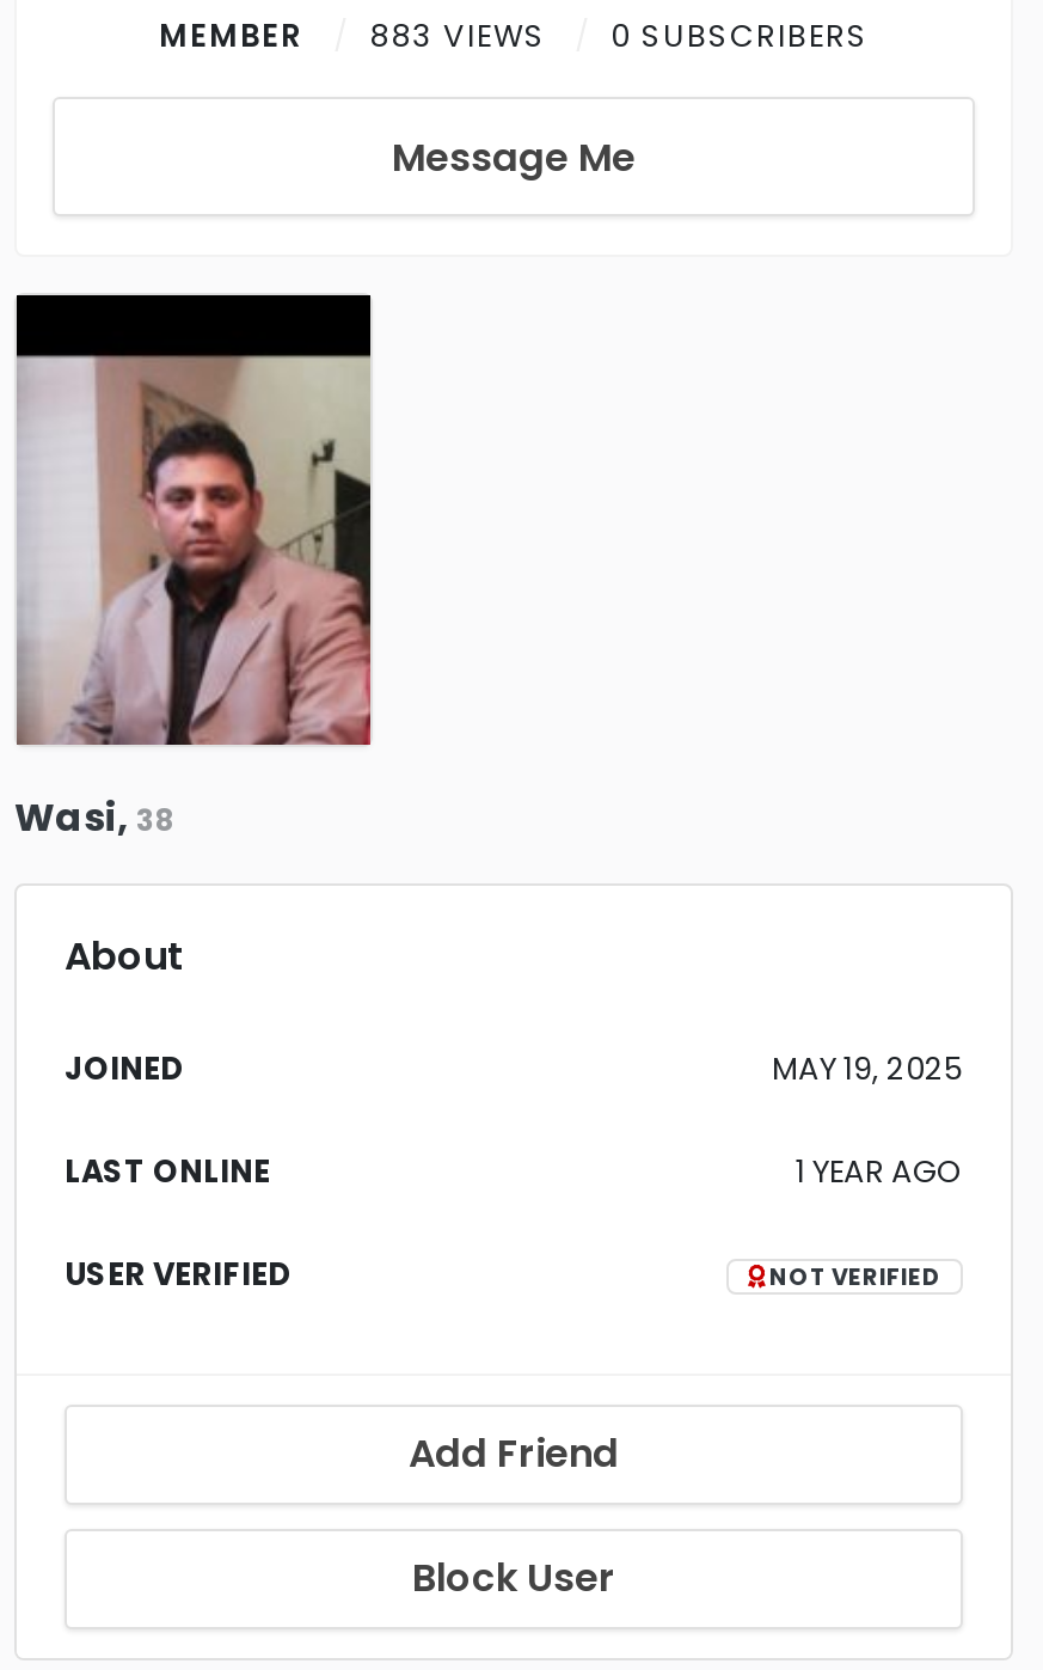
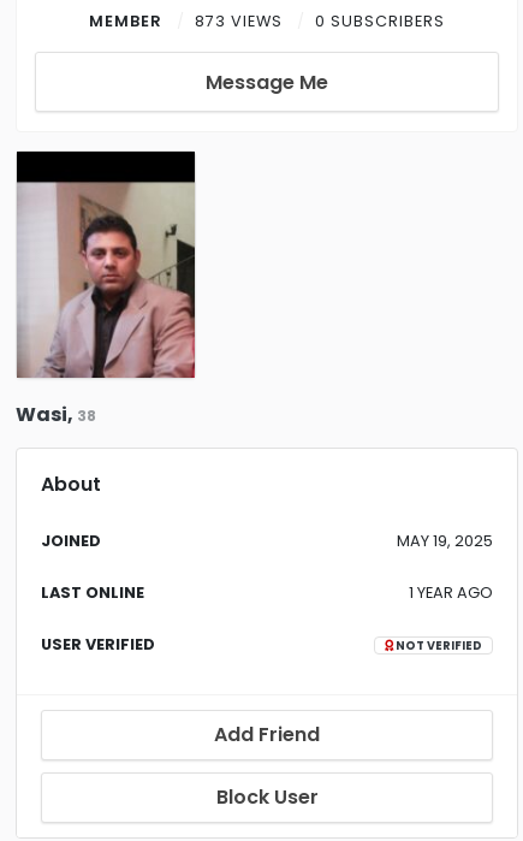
[159,16,869,56] MEMBER 883 VIEWS 0 SUBSCRIBERS -> [89,11,445,31] MEMBER 873 VIEWS 0 SUBSCRIBERS

